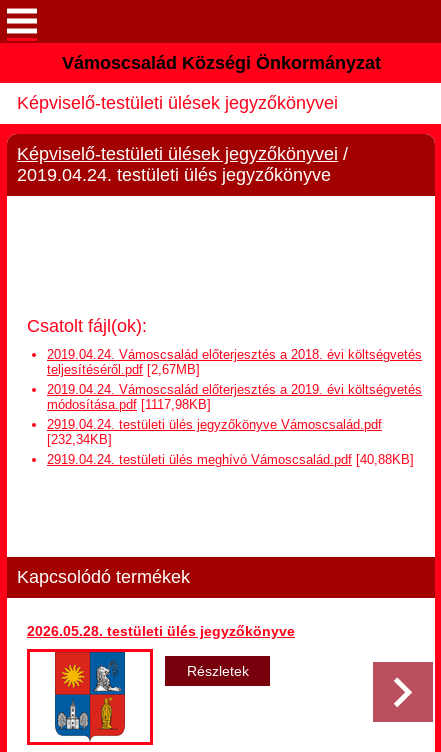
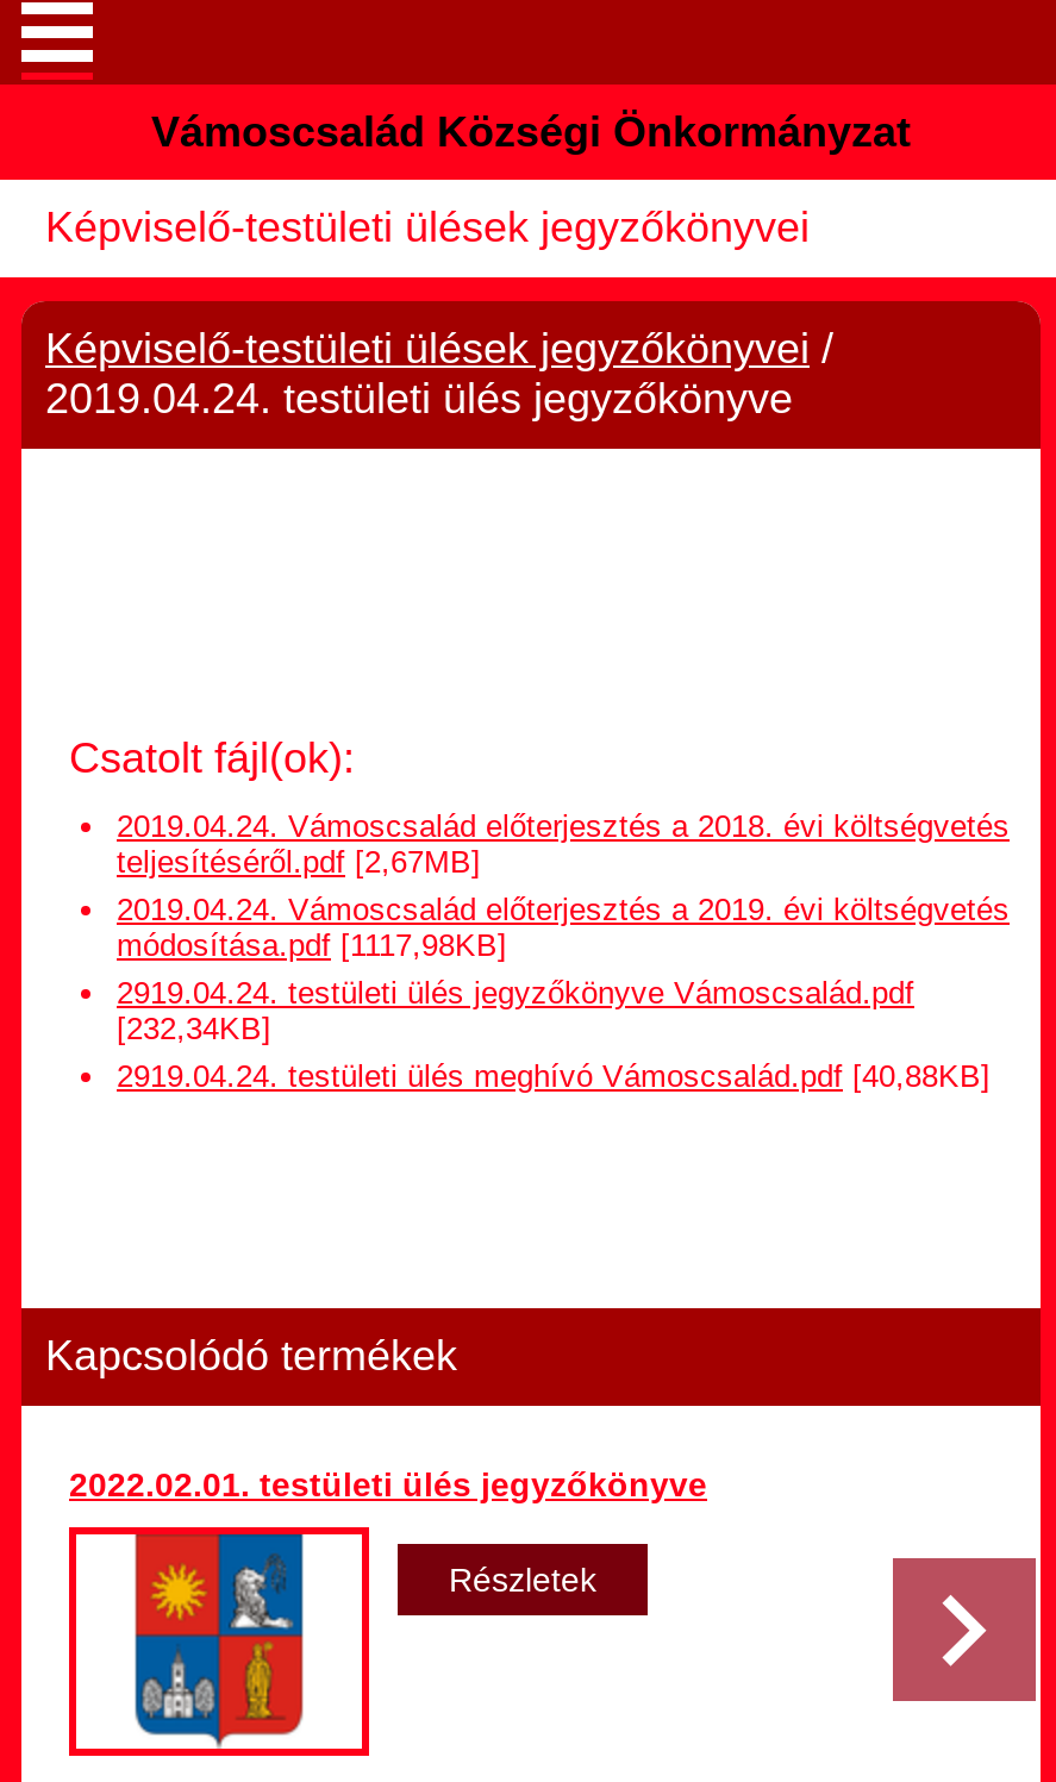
[27,623,295,639] 2026.05.28. testületi ülés jegyzőkönyve -> [69,1465,707,1503] 2022.02.01. testületi ülés jegyzőkönyve

